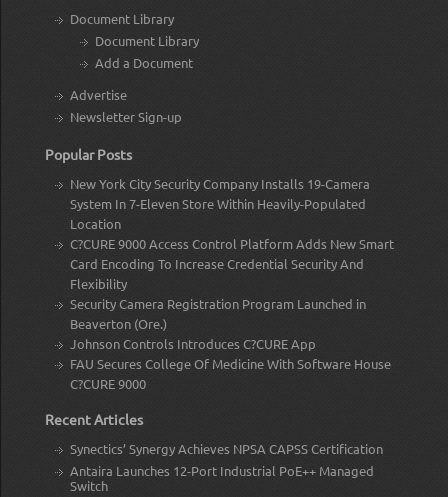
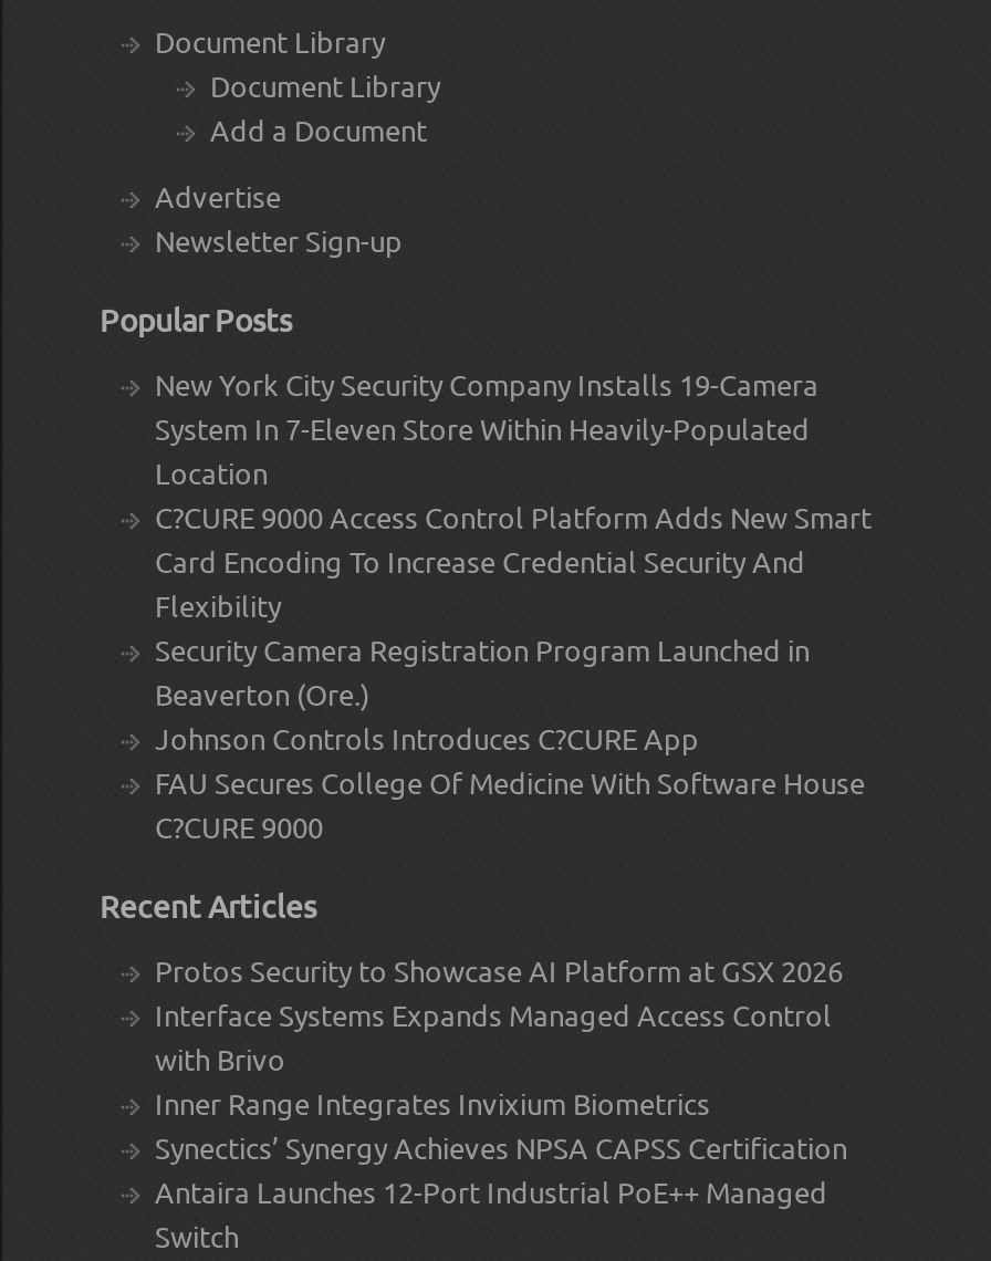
none -> [155,951,843,1122] Protos Security to Showcase AI Platform at GSX 2026 | Interface Systems Expands Managed Access Control | with Brivo | Inner Range Integrates Invixium Biometrics

